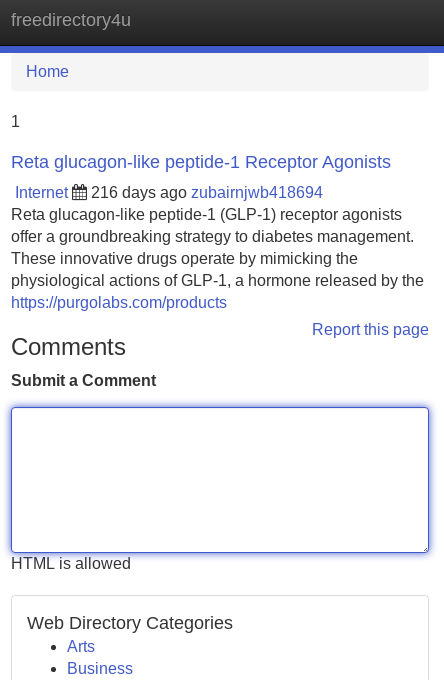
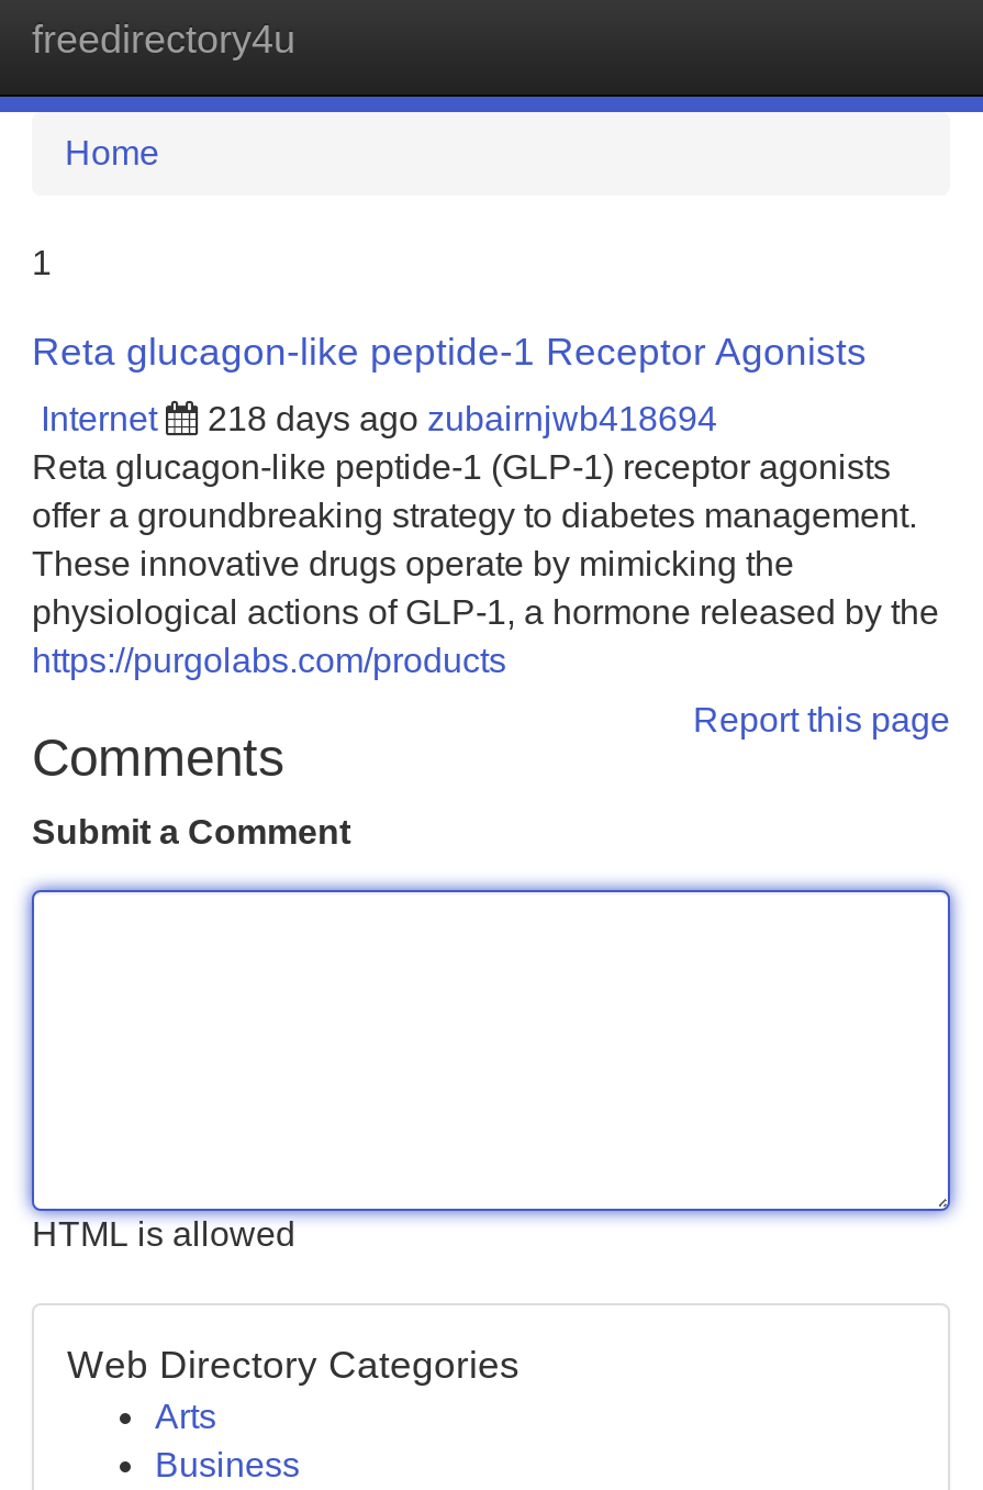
[91,184,323,201] 216 days ago zubairnjwb418694 -> [208,400,717,437] 218 days ago zubairnjwb418694

